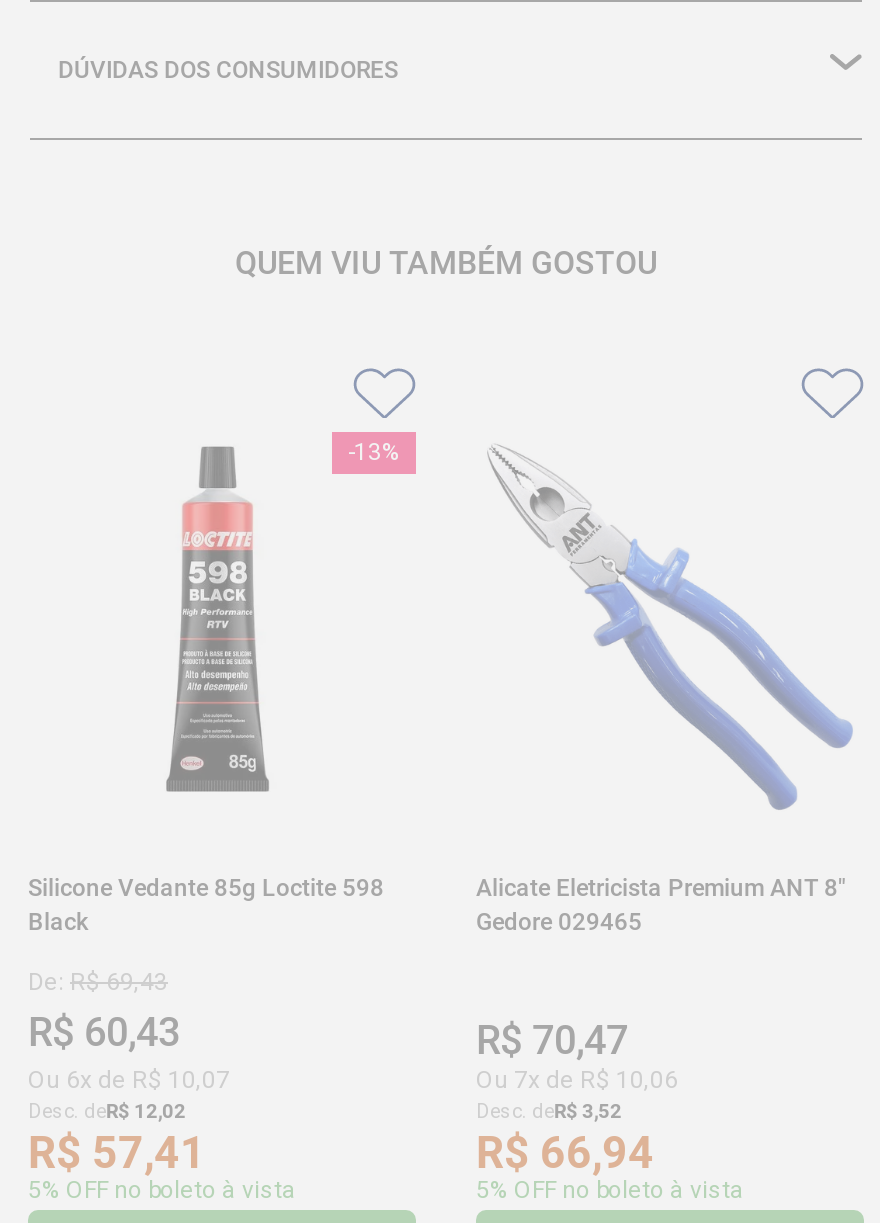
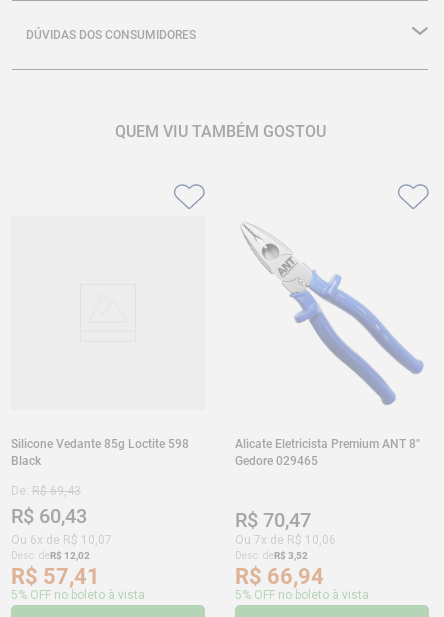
[164,439,400,794] [image] | -13% -> none

